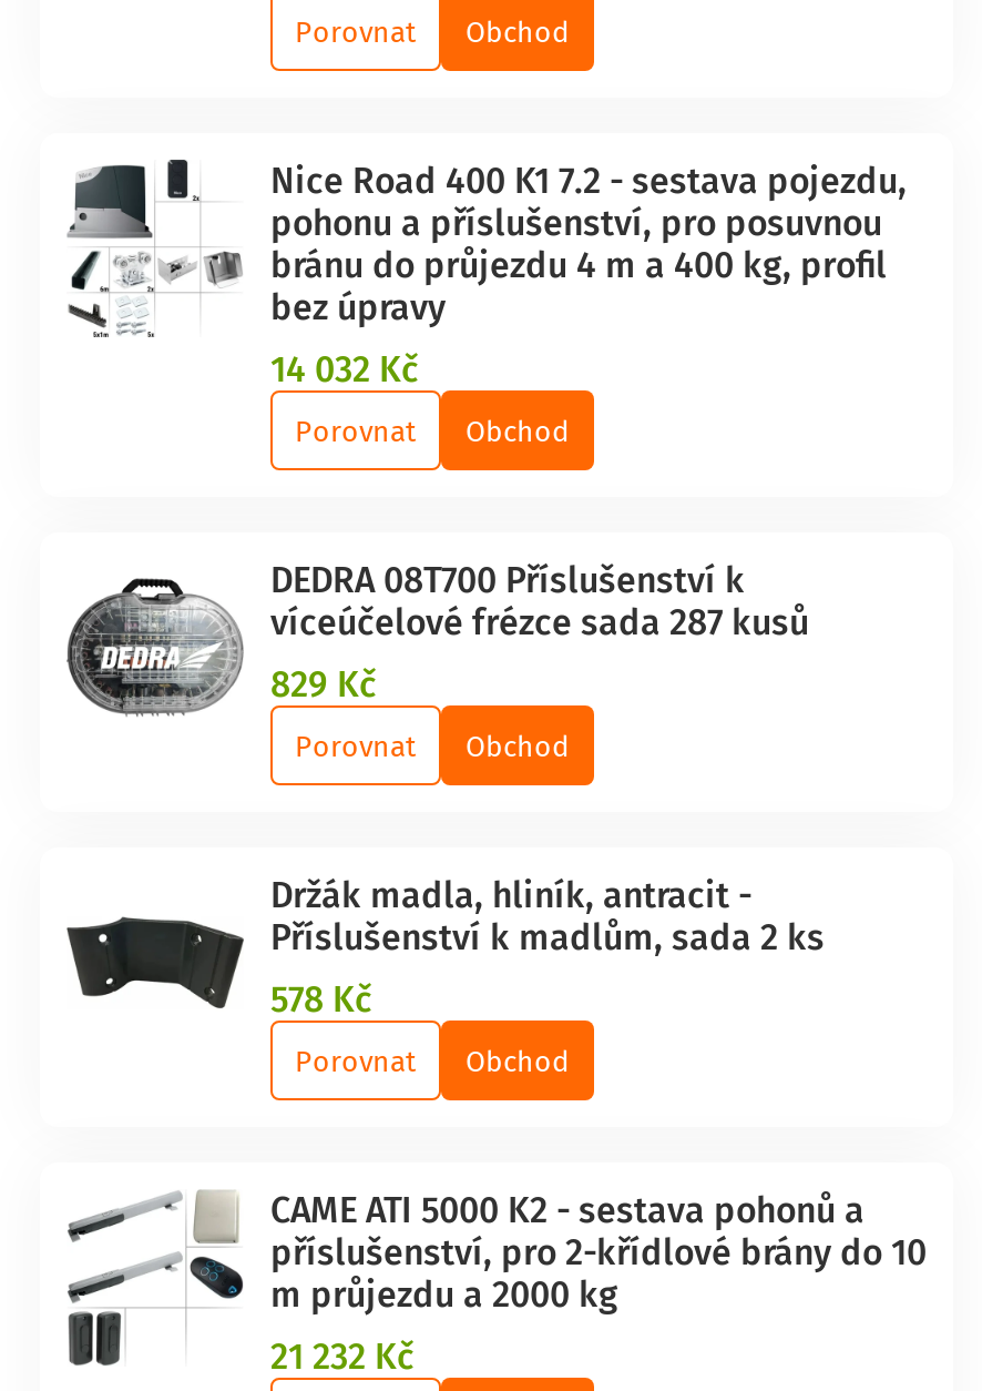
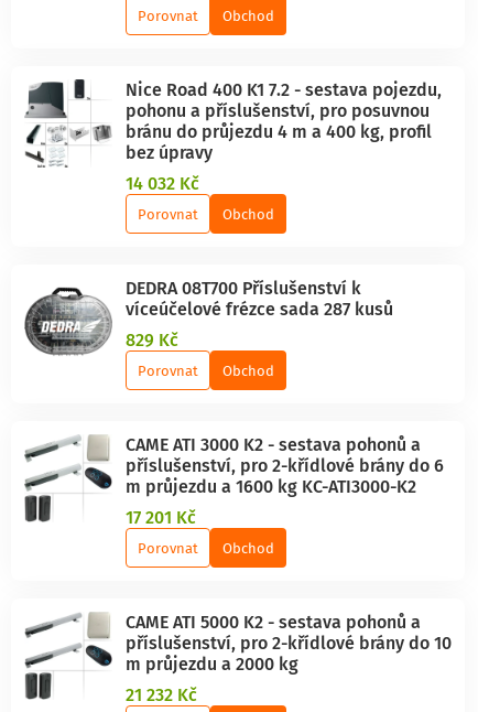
[69,867,825,1025] [image] | Držák madla, hliník, antracit - | Příslušenství k madlům, sada 2 ks | 578 Kč -> [24,431,444,530] [image] | CAME ATI 3000 K2 - sestava pohonů a | příslušenství, pro 2-křídlové brány do 6 | m průjezdu a 1600 kg KC-ATI3000-K2 | 17 201 Kč

